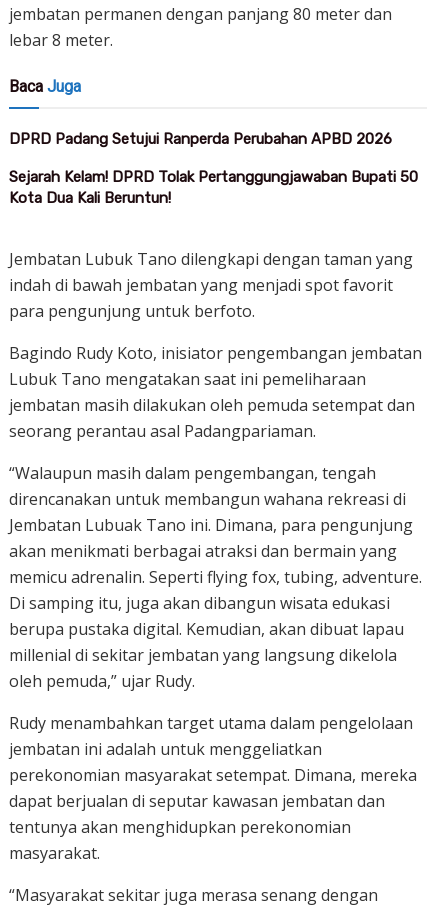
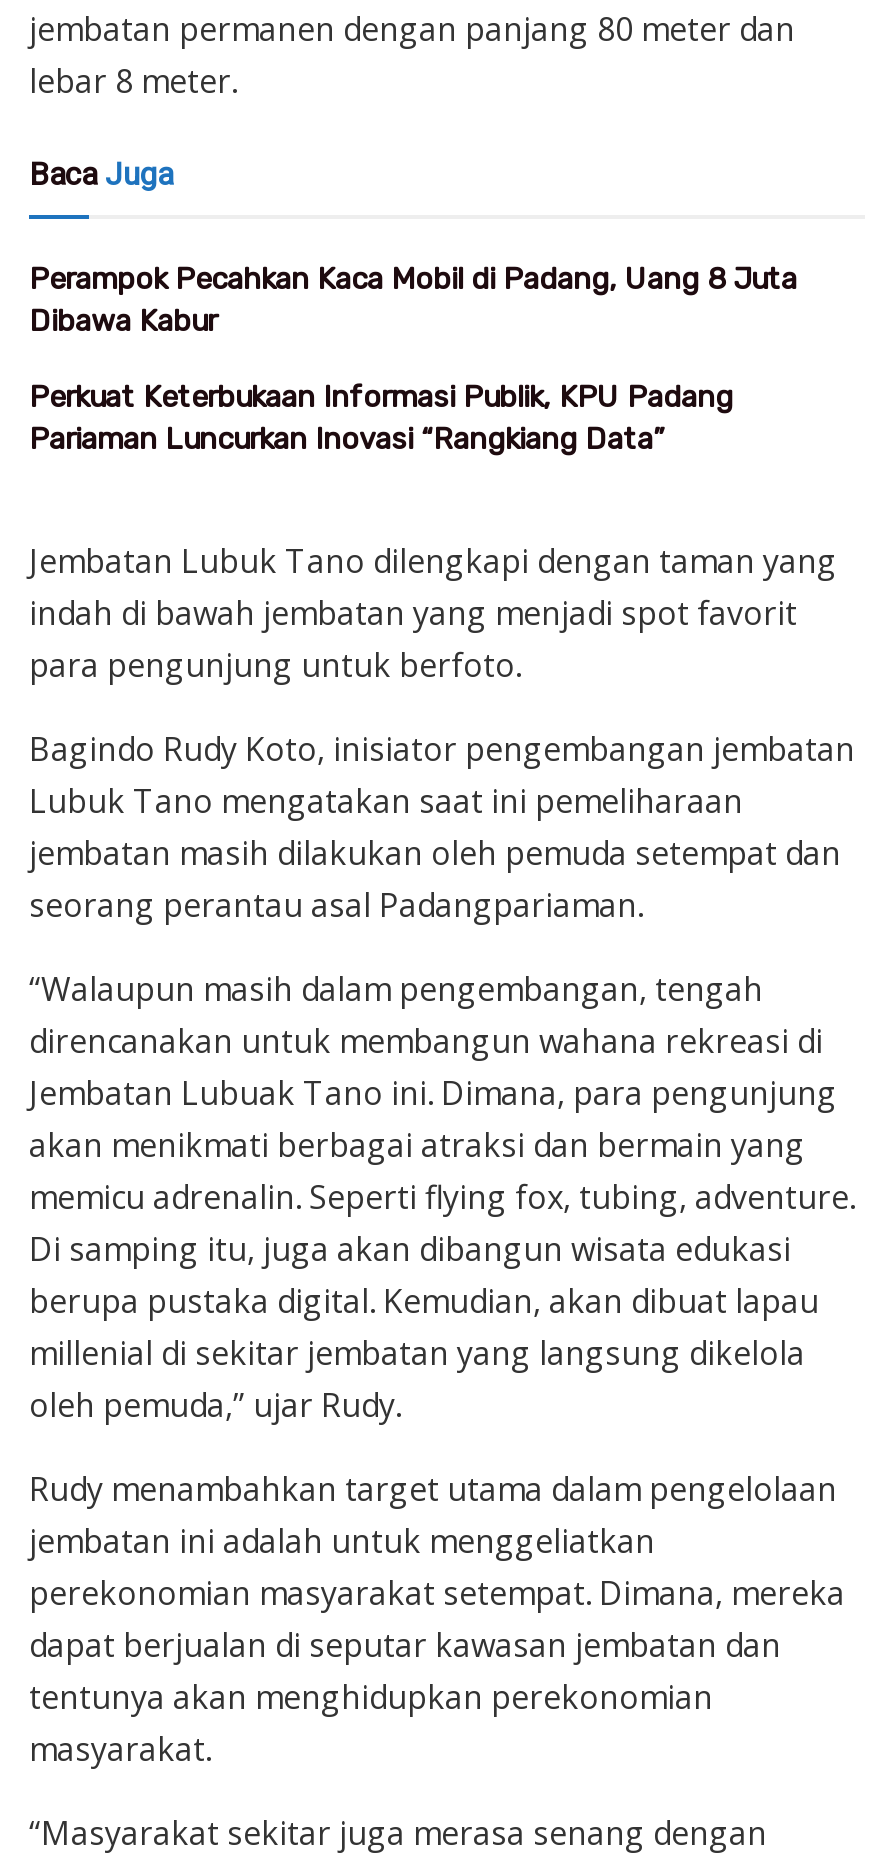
[9,130,392,148] DPRD Padang Setujui Ranperda Perubahan APBD 2026 -> [29,261,797,339] Perampok Pecahkan Kaca Mobil di Padang, Uang 8 Juta | Dibawa Kabur
[9,168,418,207] Sejarah Kelam! DPRD Tolak Pertanggungjawaban Bupati 50 | Kota Dua Kali Beruntun! -> [29,379,733,457] Perkuat Keterbukaan Informasi Publik, KPU Padang | Pariaman Luncurkan Inovasi “Rangkiang Data”

